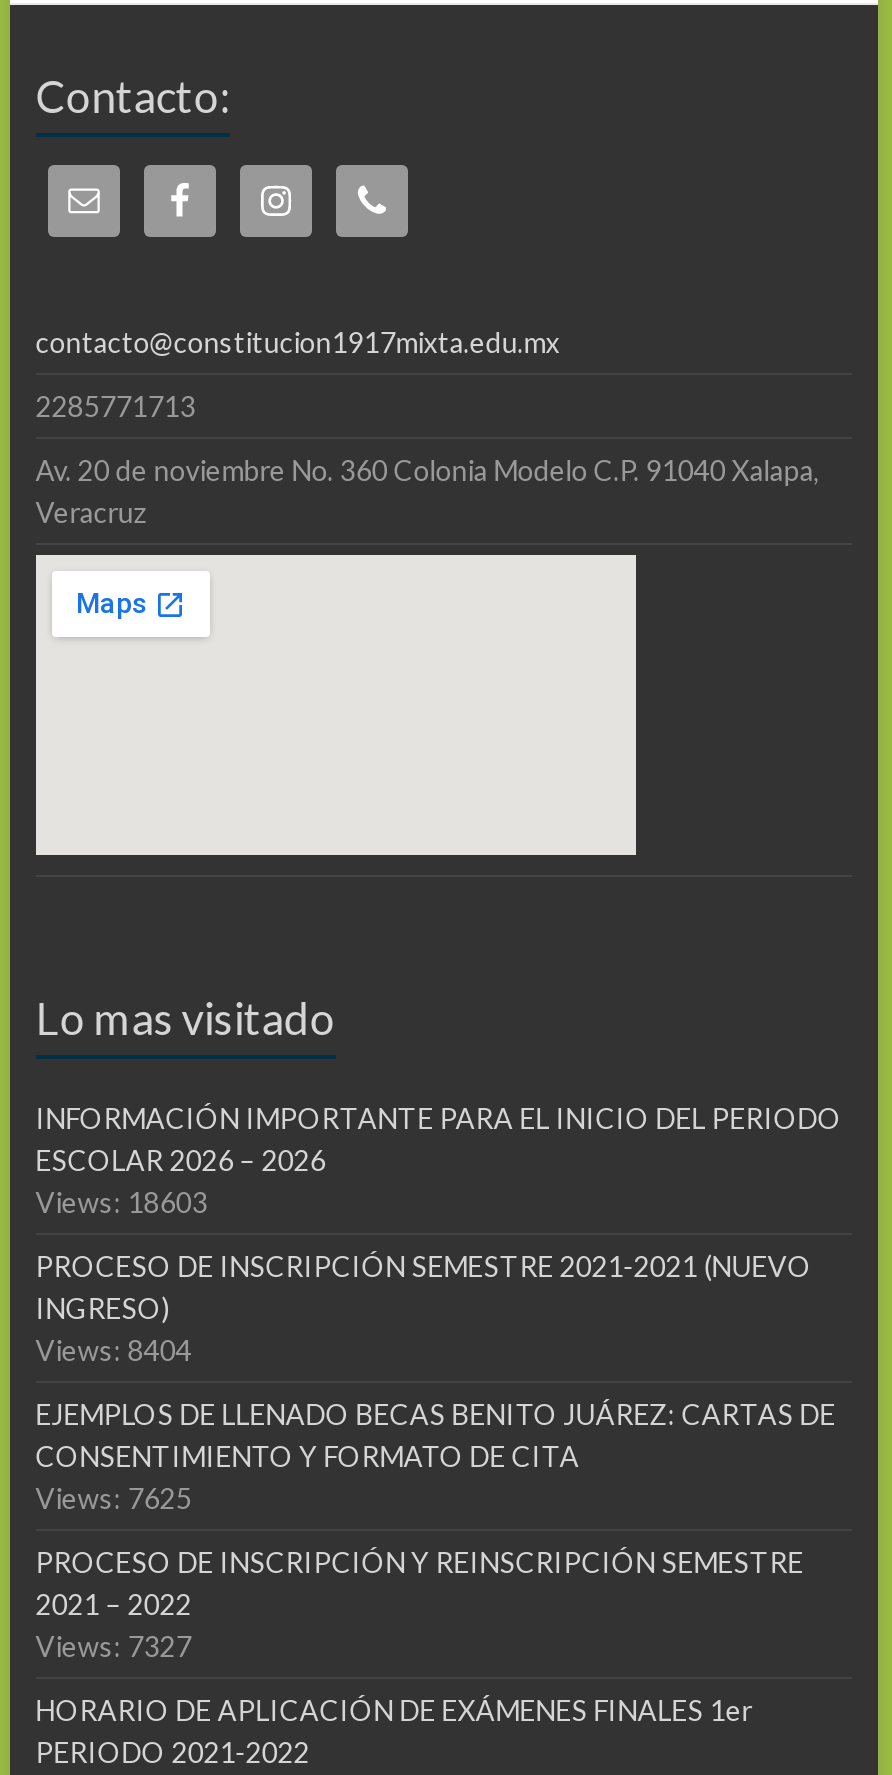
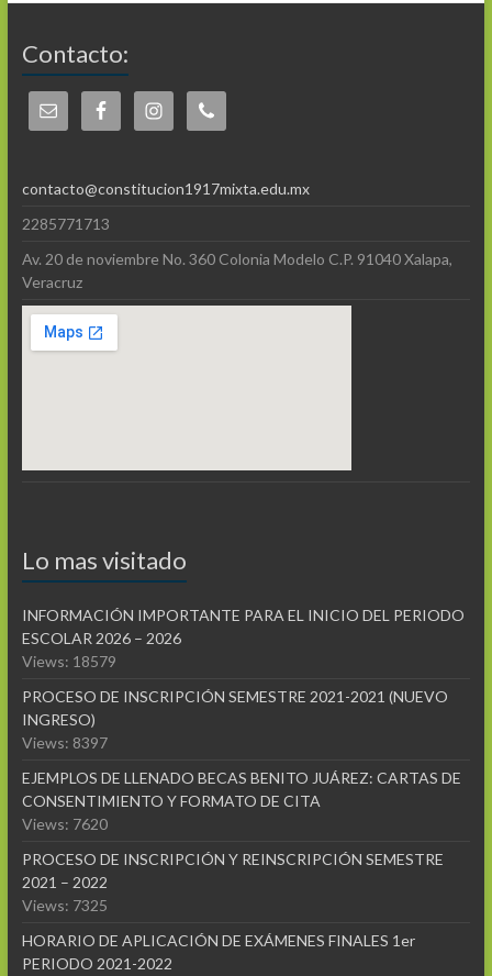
[36,1185,208,1219] Views: 18603 -> [22,652,116,671] Views: 18579
[36,1333,192,1367] Views: 8404 -> [22,733,107,752] Views: 8397
[36,1481,192,1515] Views: 7625 -> [22,815,107,833] Views: 7620
[36,1629,192,1663] Views: 7327 -> [22,896,107,915] Views: 7325

